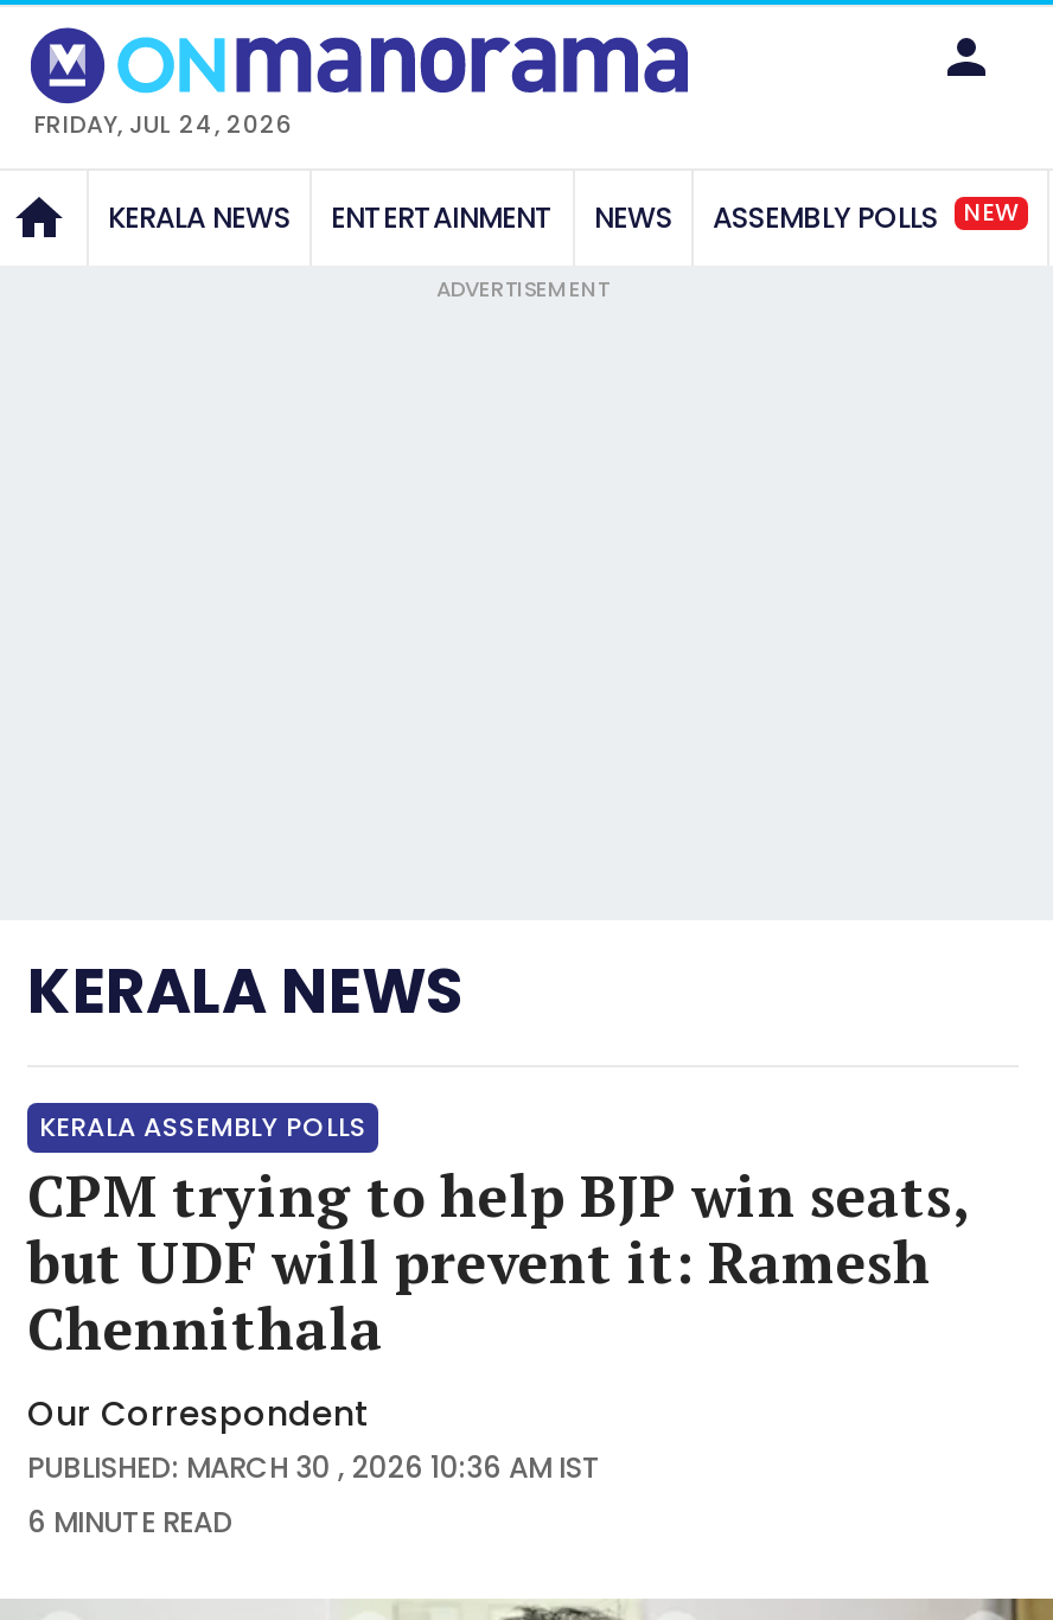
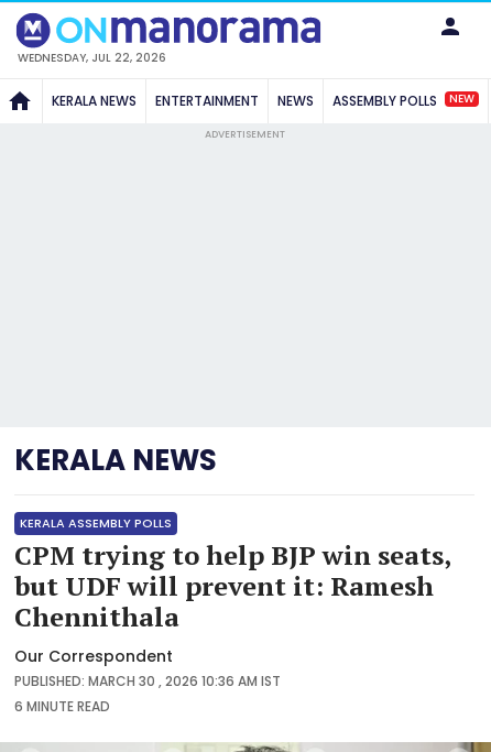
[34,106,293,142] FRIDAY, JUL 24, 2026 -> [18,49,166,66] WEDNESDAY, JUL 22, 2026

